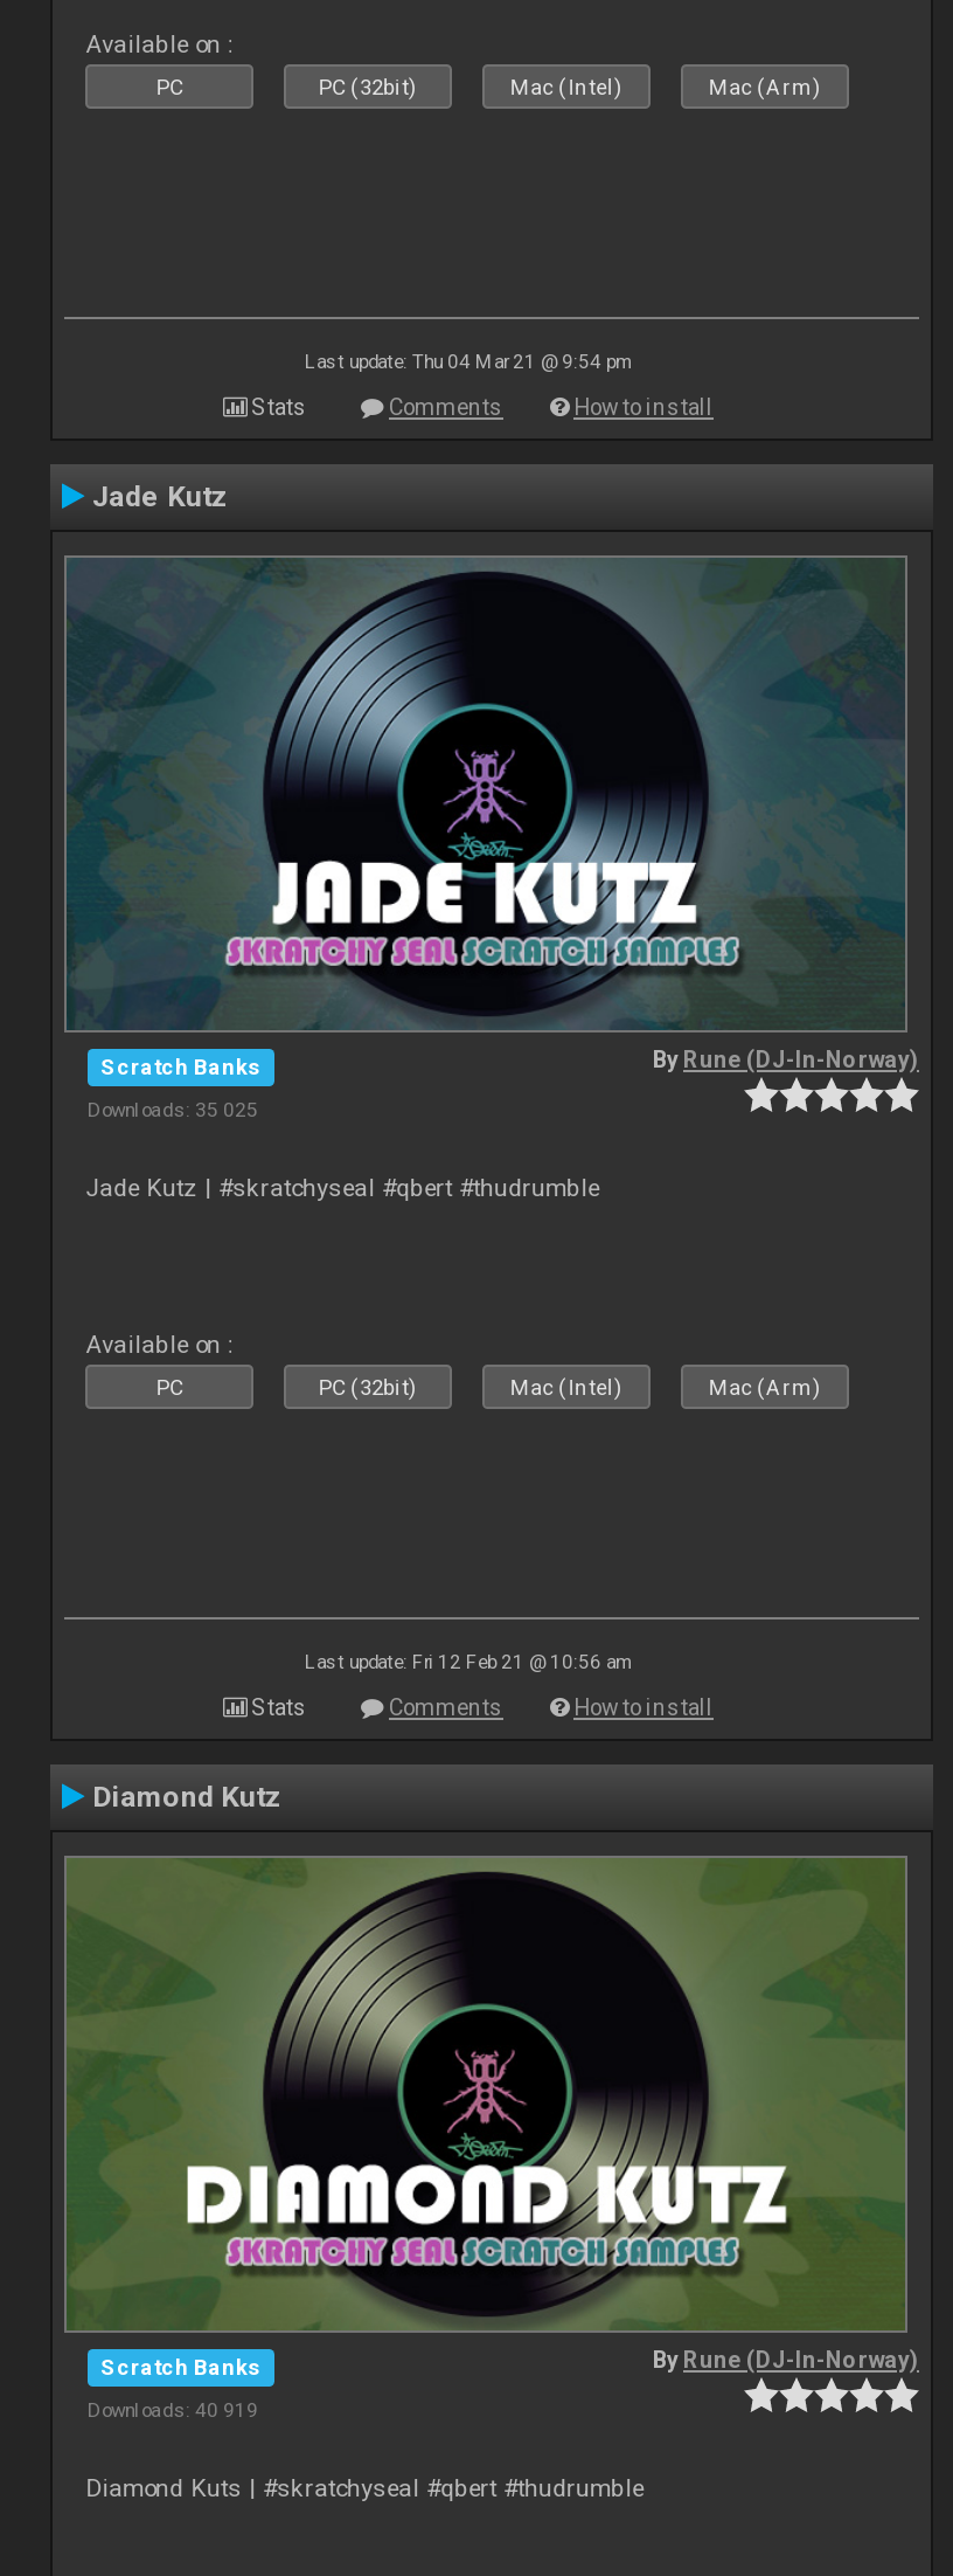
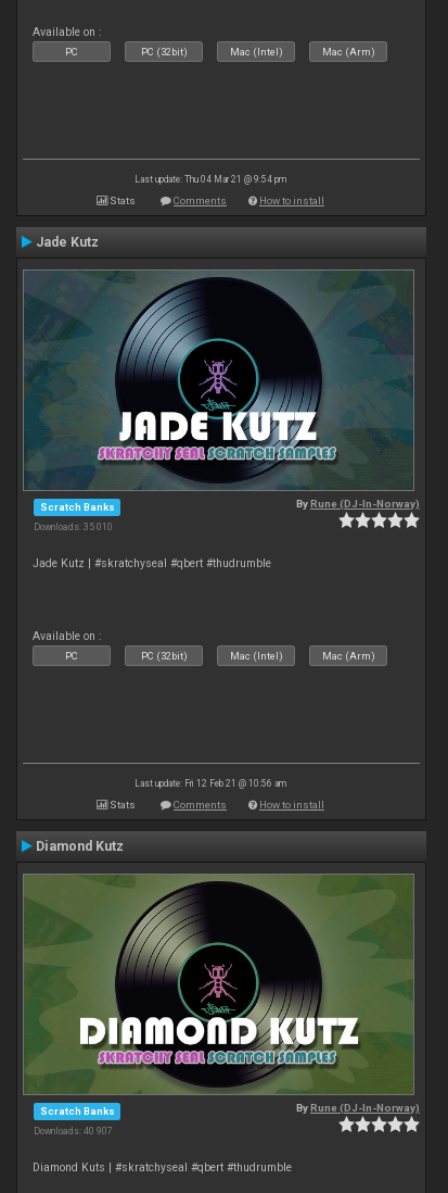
[88,1097,258,1121] Downloads: 35 025 -> [34,521,113,532] Downloads: 35 010
[88,2398,258,2421] Downloads: 40 919 -> [34,1125,113,1136] Downloads: 40 907

